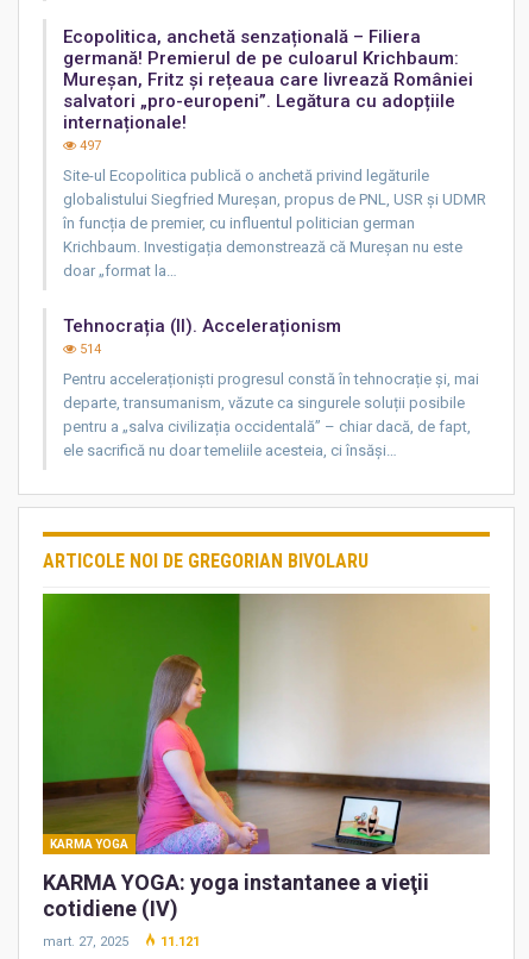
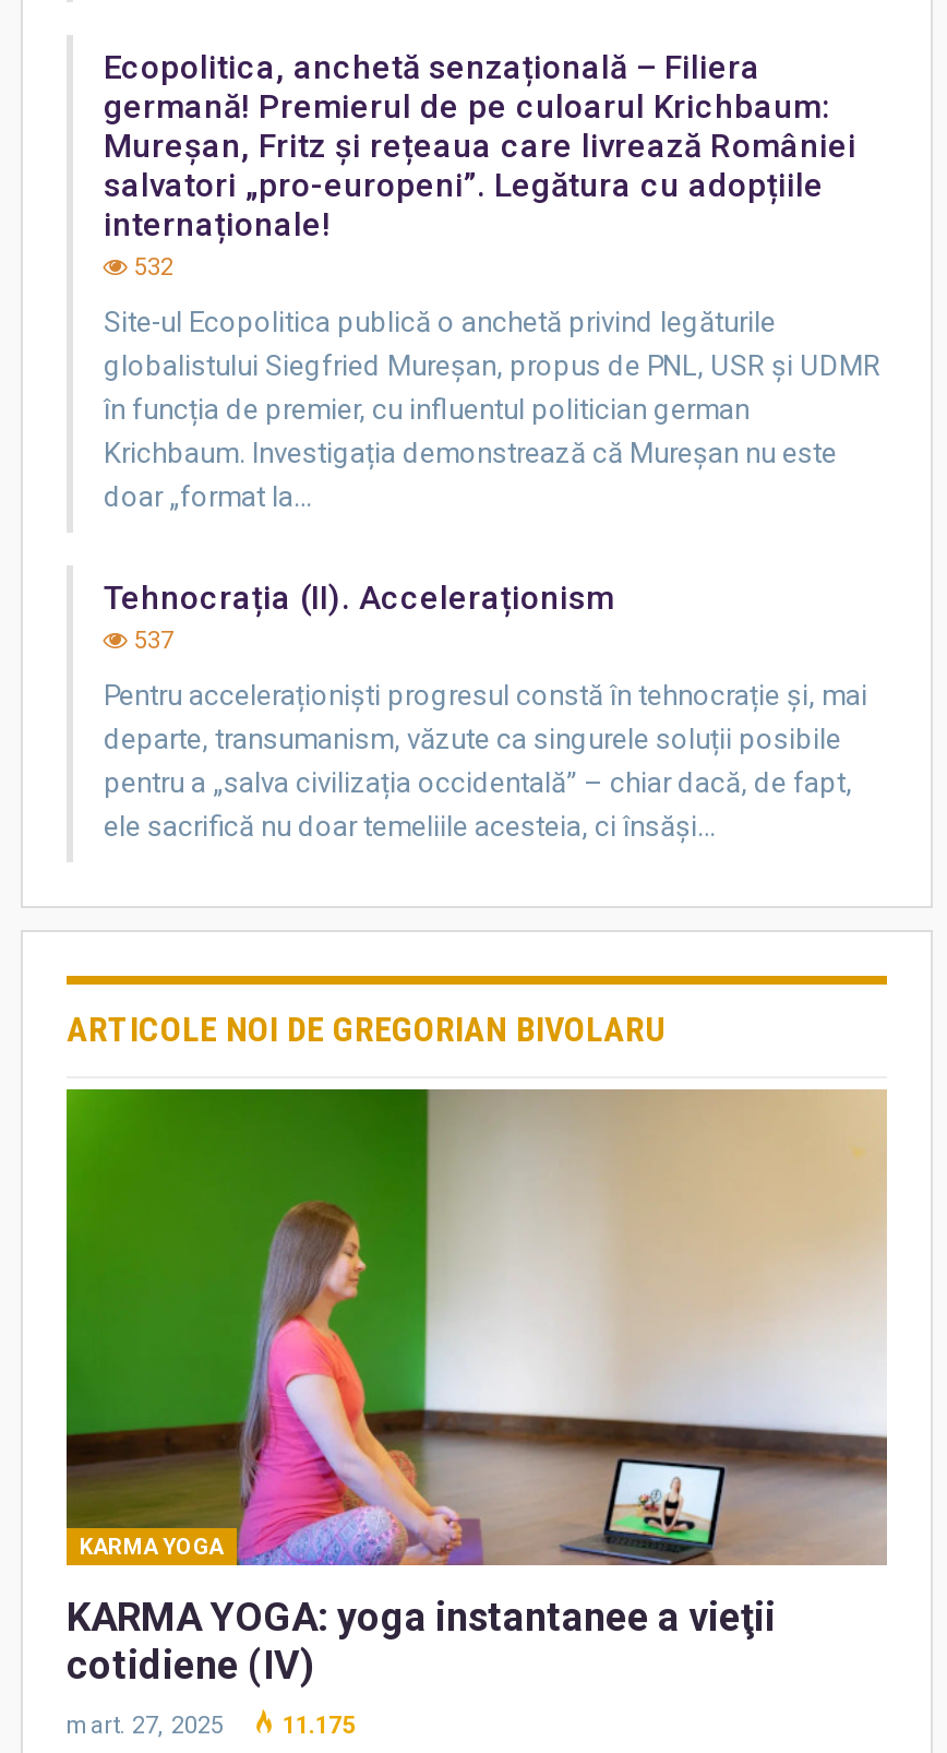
[80,138,101,153] 497 -> [134,253,173,281] 532
[80,341,101,357] 514 -> [134,626,173,655] 537
[160,934,200,949] 11.121 -> [283,1713,355,1741] 11.175

